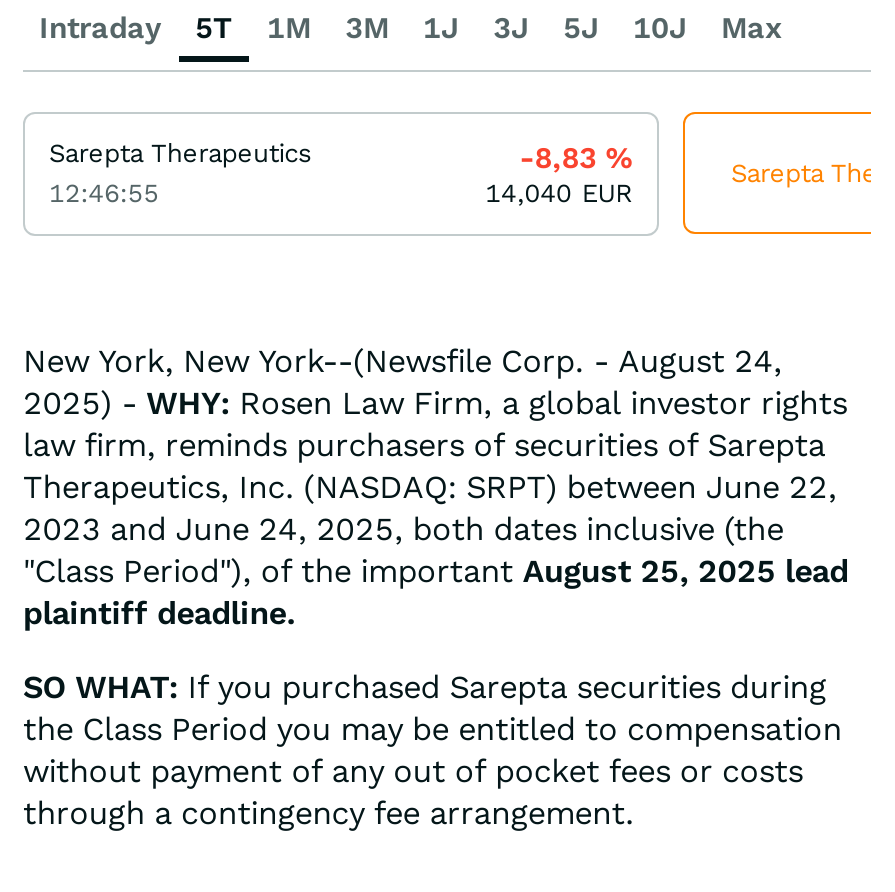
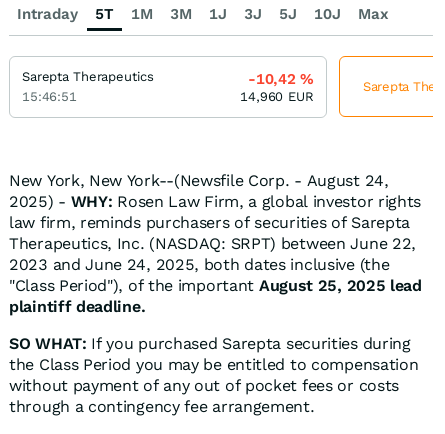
[519,140,633,176] -8,83% -> [248,70,314,88] -10,42%
[49,178,159,208] 12:46:55 -> [22,89,77,104] 15:46:51
[485,178,633,208] 14,040 EUR -> [240,89,314,104] 14,960 EUR

